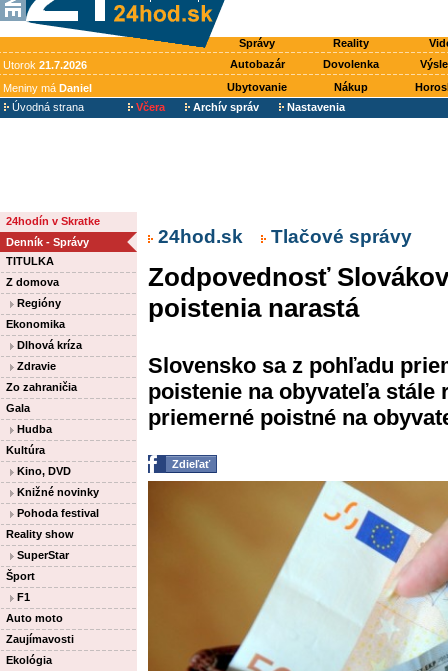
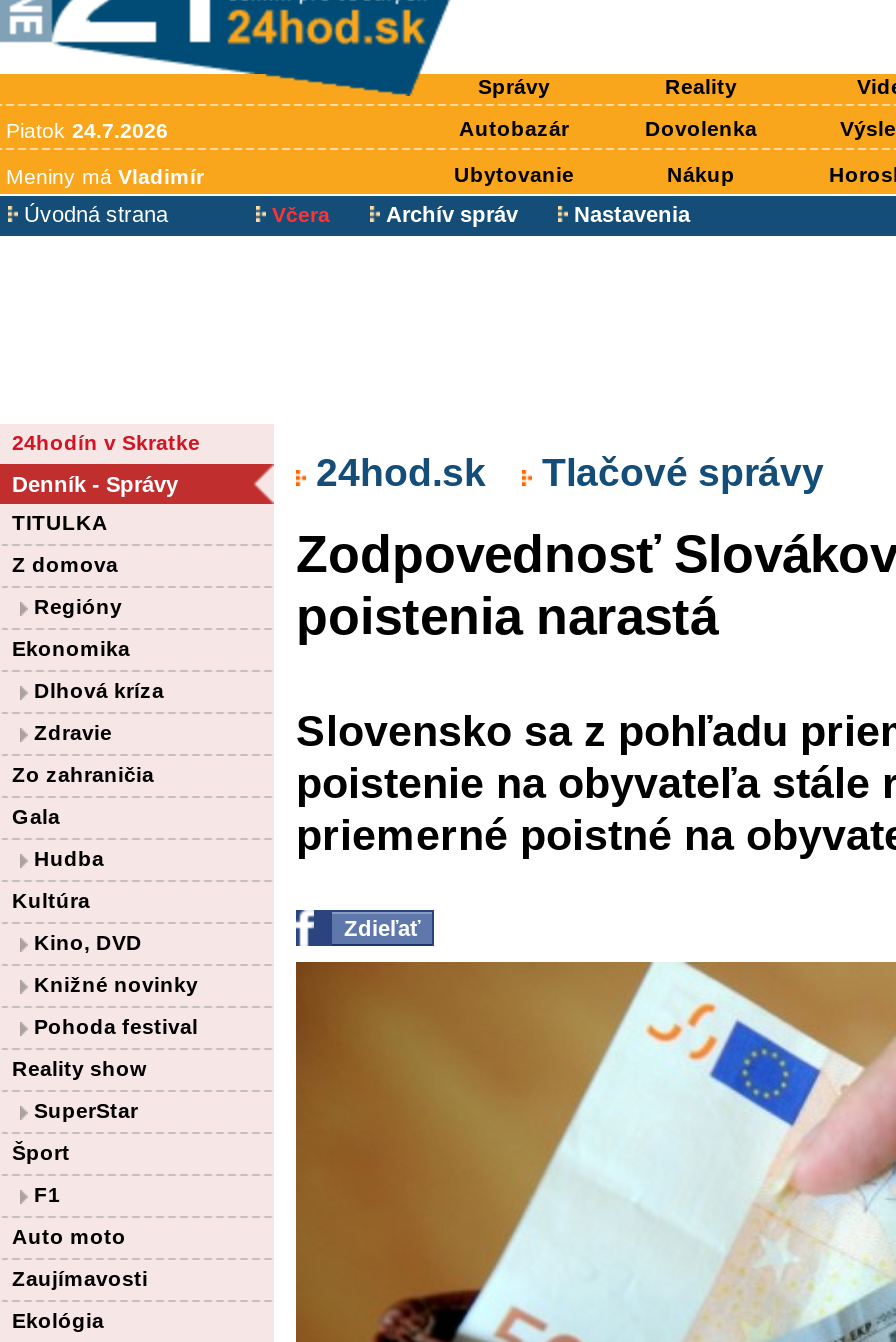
[0,59,87,71] Utorok 21.7.2026 -> [0,118,168,142] Piatok 24.7.2026
[0,82,92,94] Meniny má Daniel -> [0,164,204,188] Meniny má Vladimír

